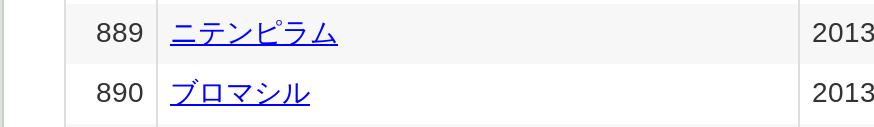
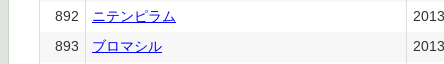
[96,19,338,49] 889 ニテンピラム -> [55,9,176,24] 892 ニテンピラム
[96,79,310,109] 890 ブロマシル -> [55,39,162,54] 893 ブロマシル

